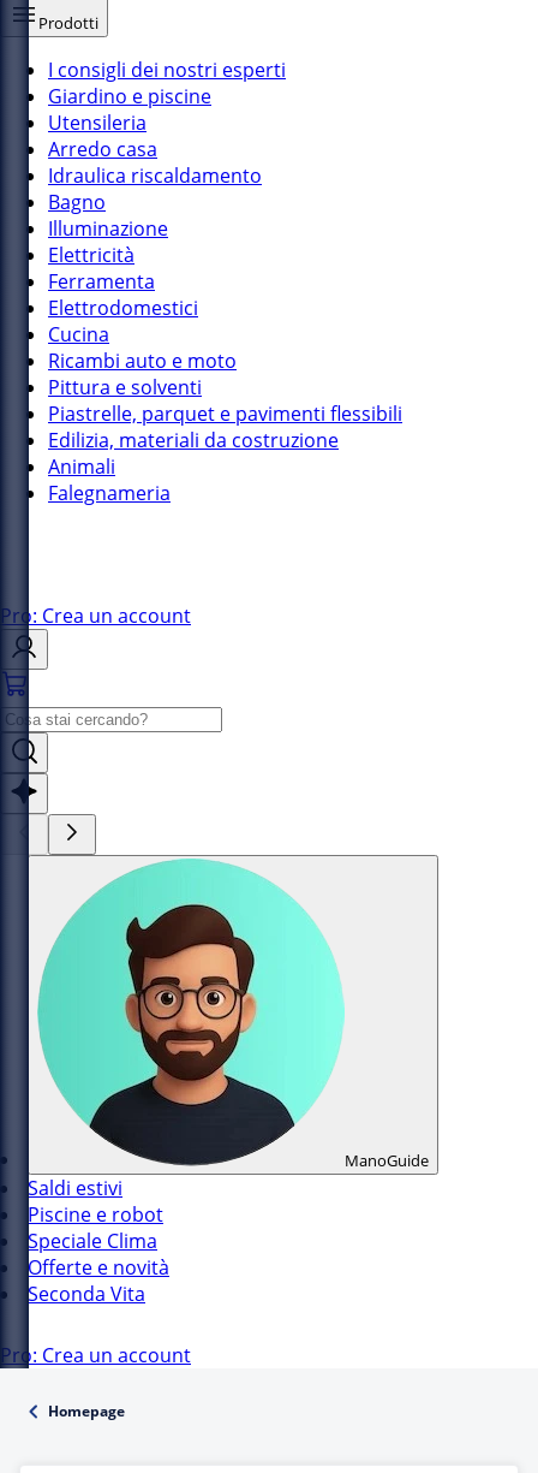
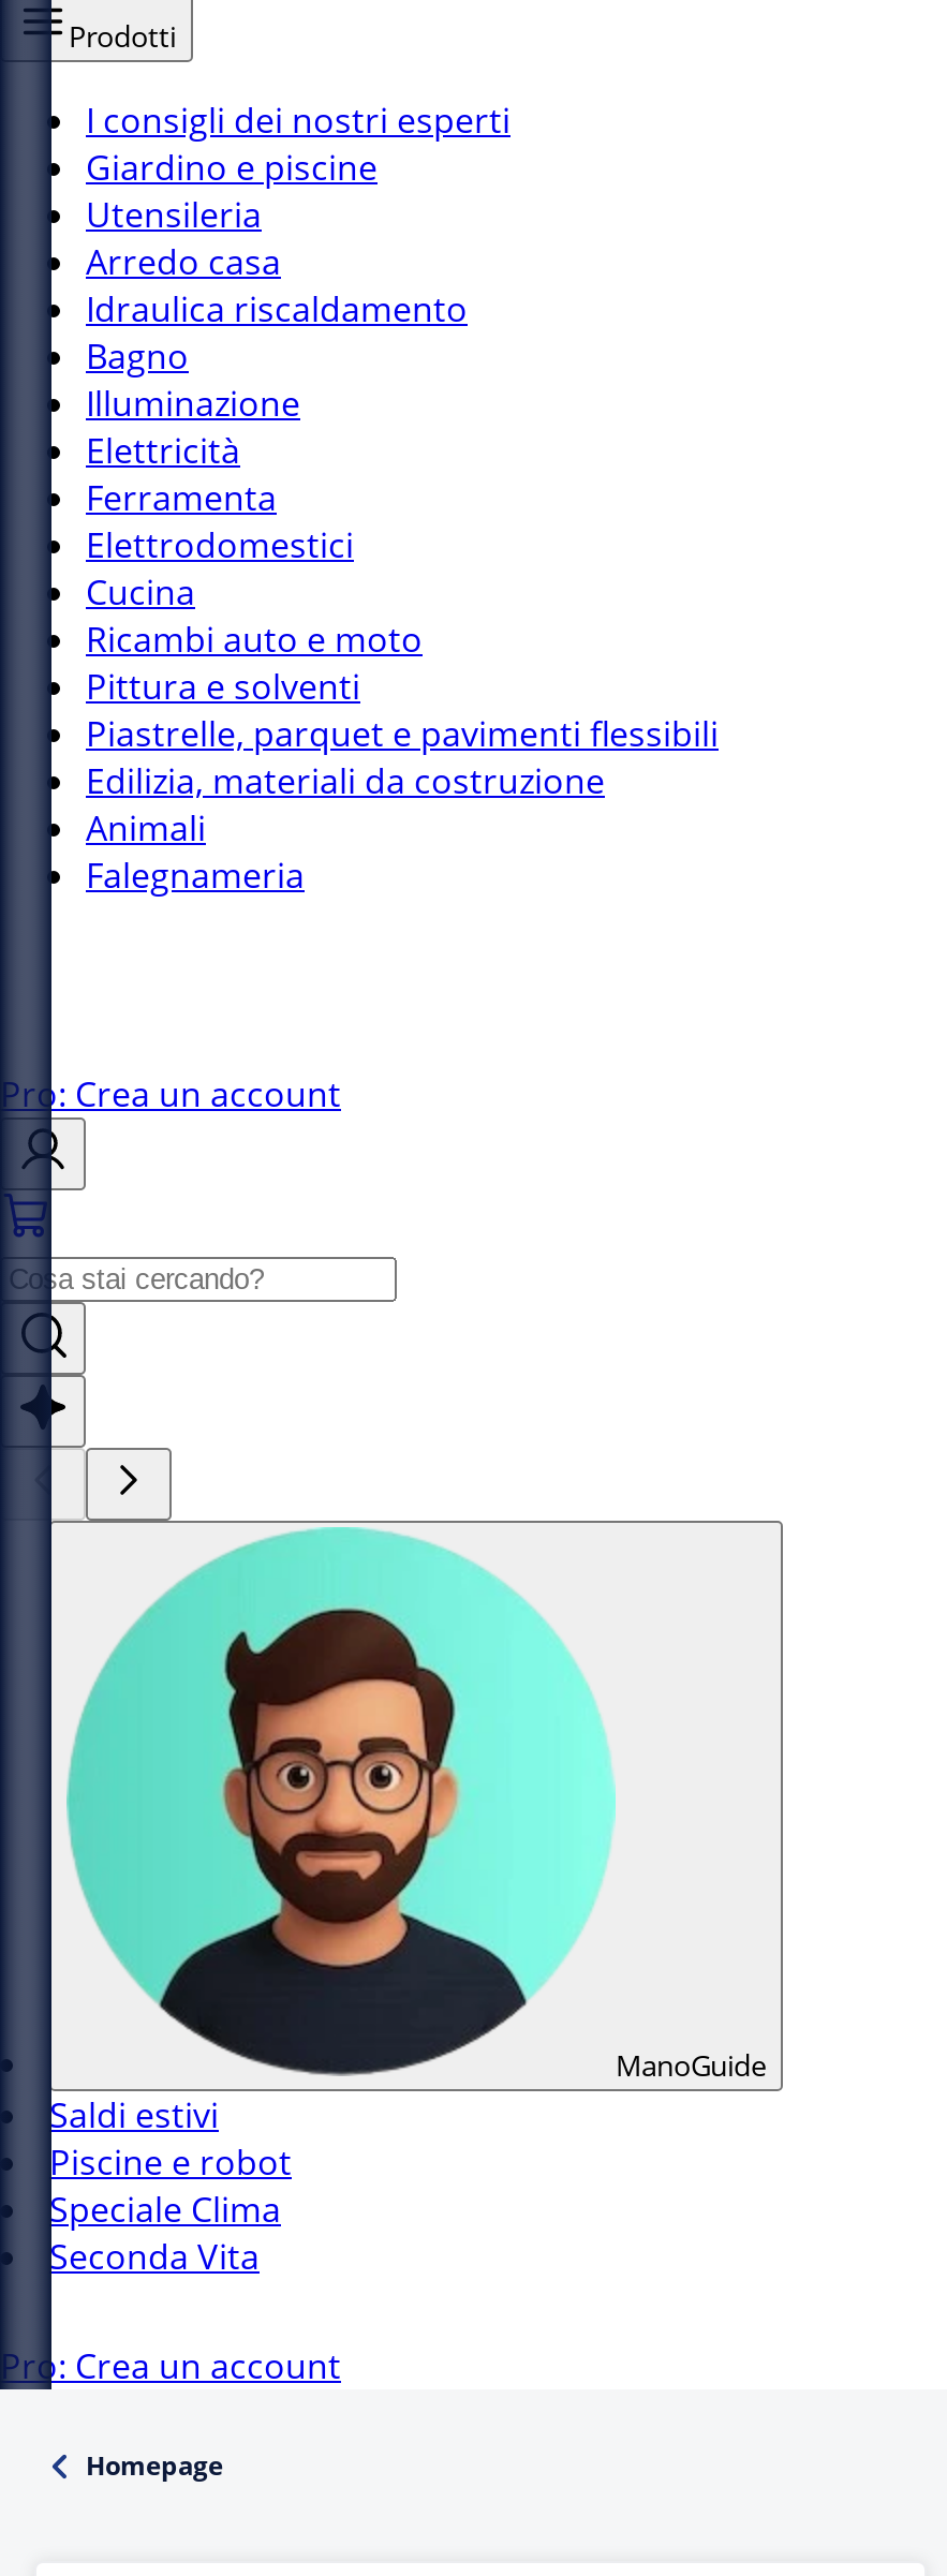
[28,1254,169,1281] Offerte e novità -> none

